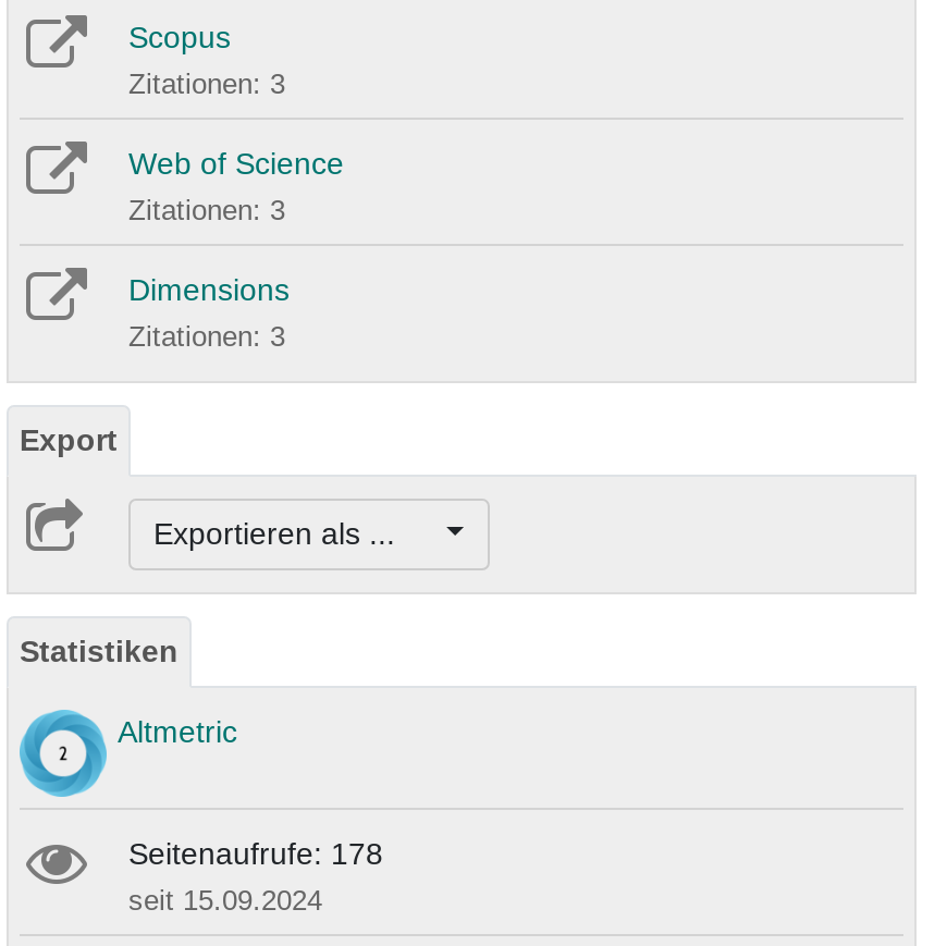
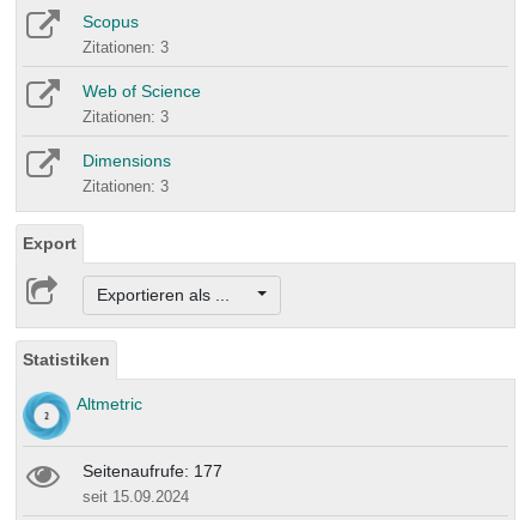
[128,837,383,872] Seitenaufrufe: 178 -> [83,462,222,481] Seitenaufrufe: 177

